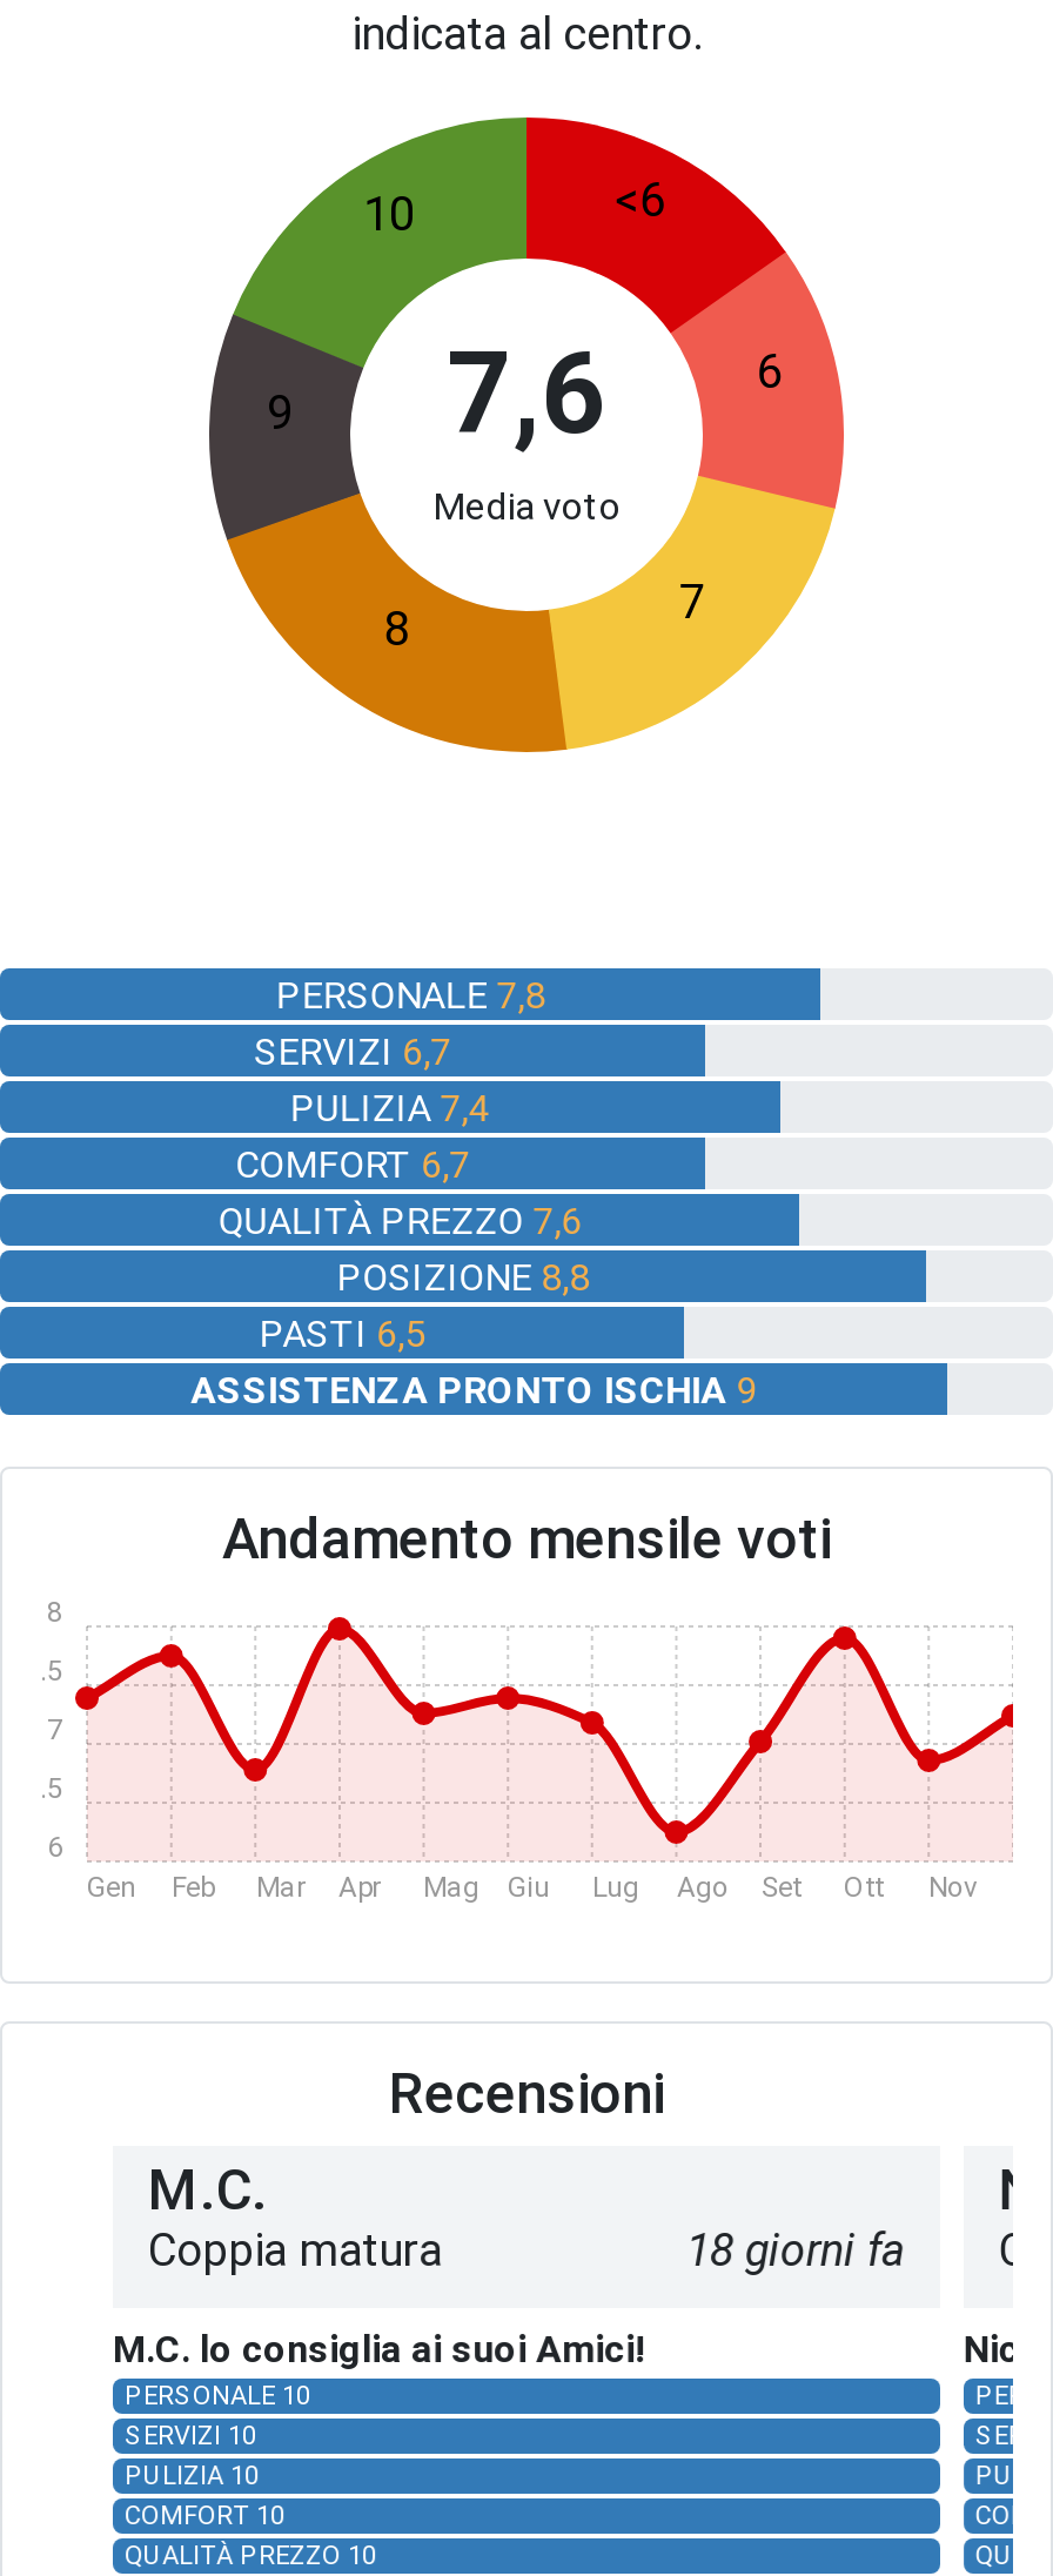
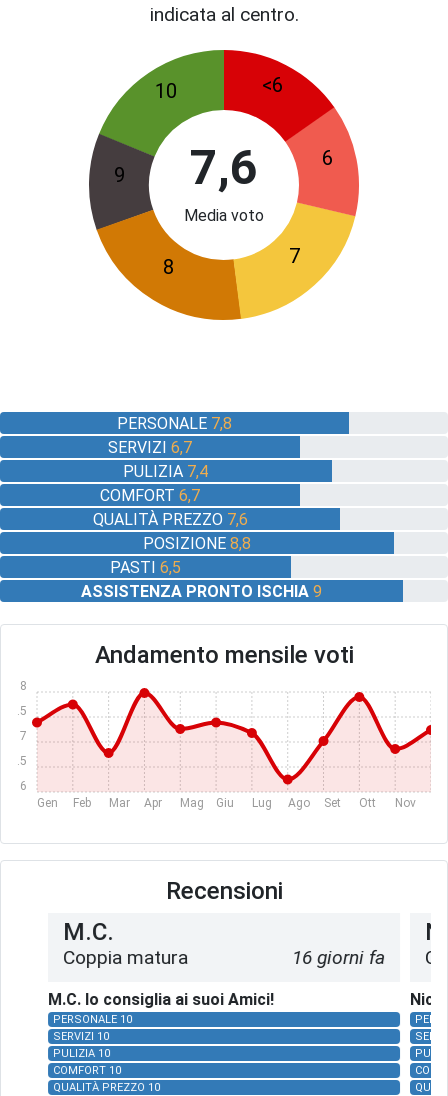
[686,2224,905,2278] 18 giorni fa -> [292,946,385,969] 16 giorni fa

